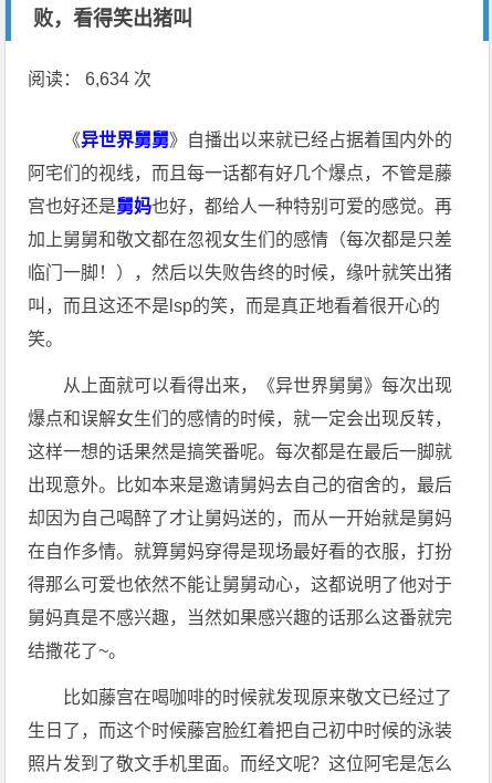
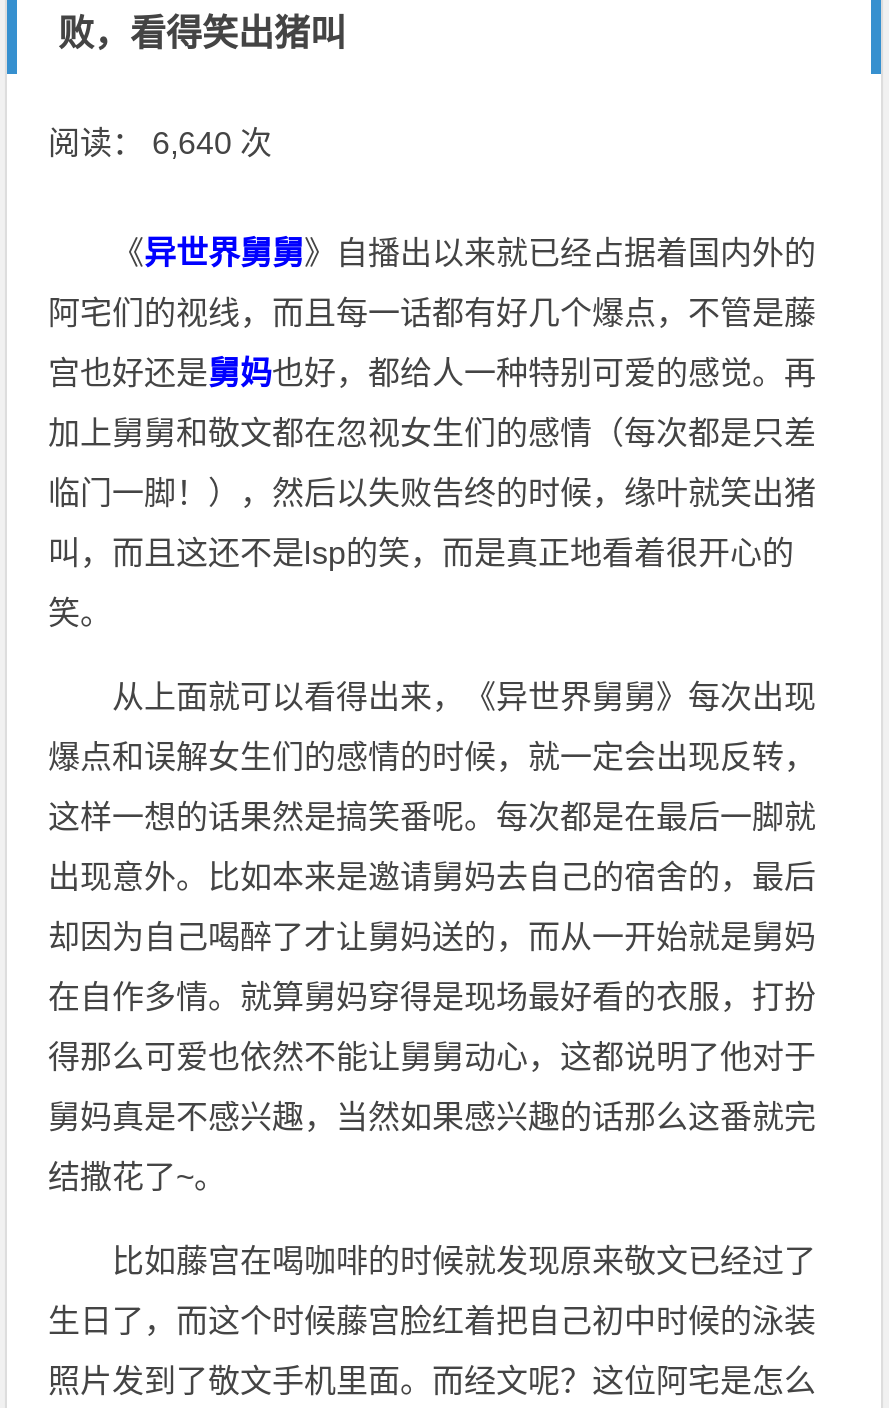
[28,70,152,88] 阅读： 6,634 次 -> [48,126,272,160] 阅读： 6,640 次

